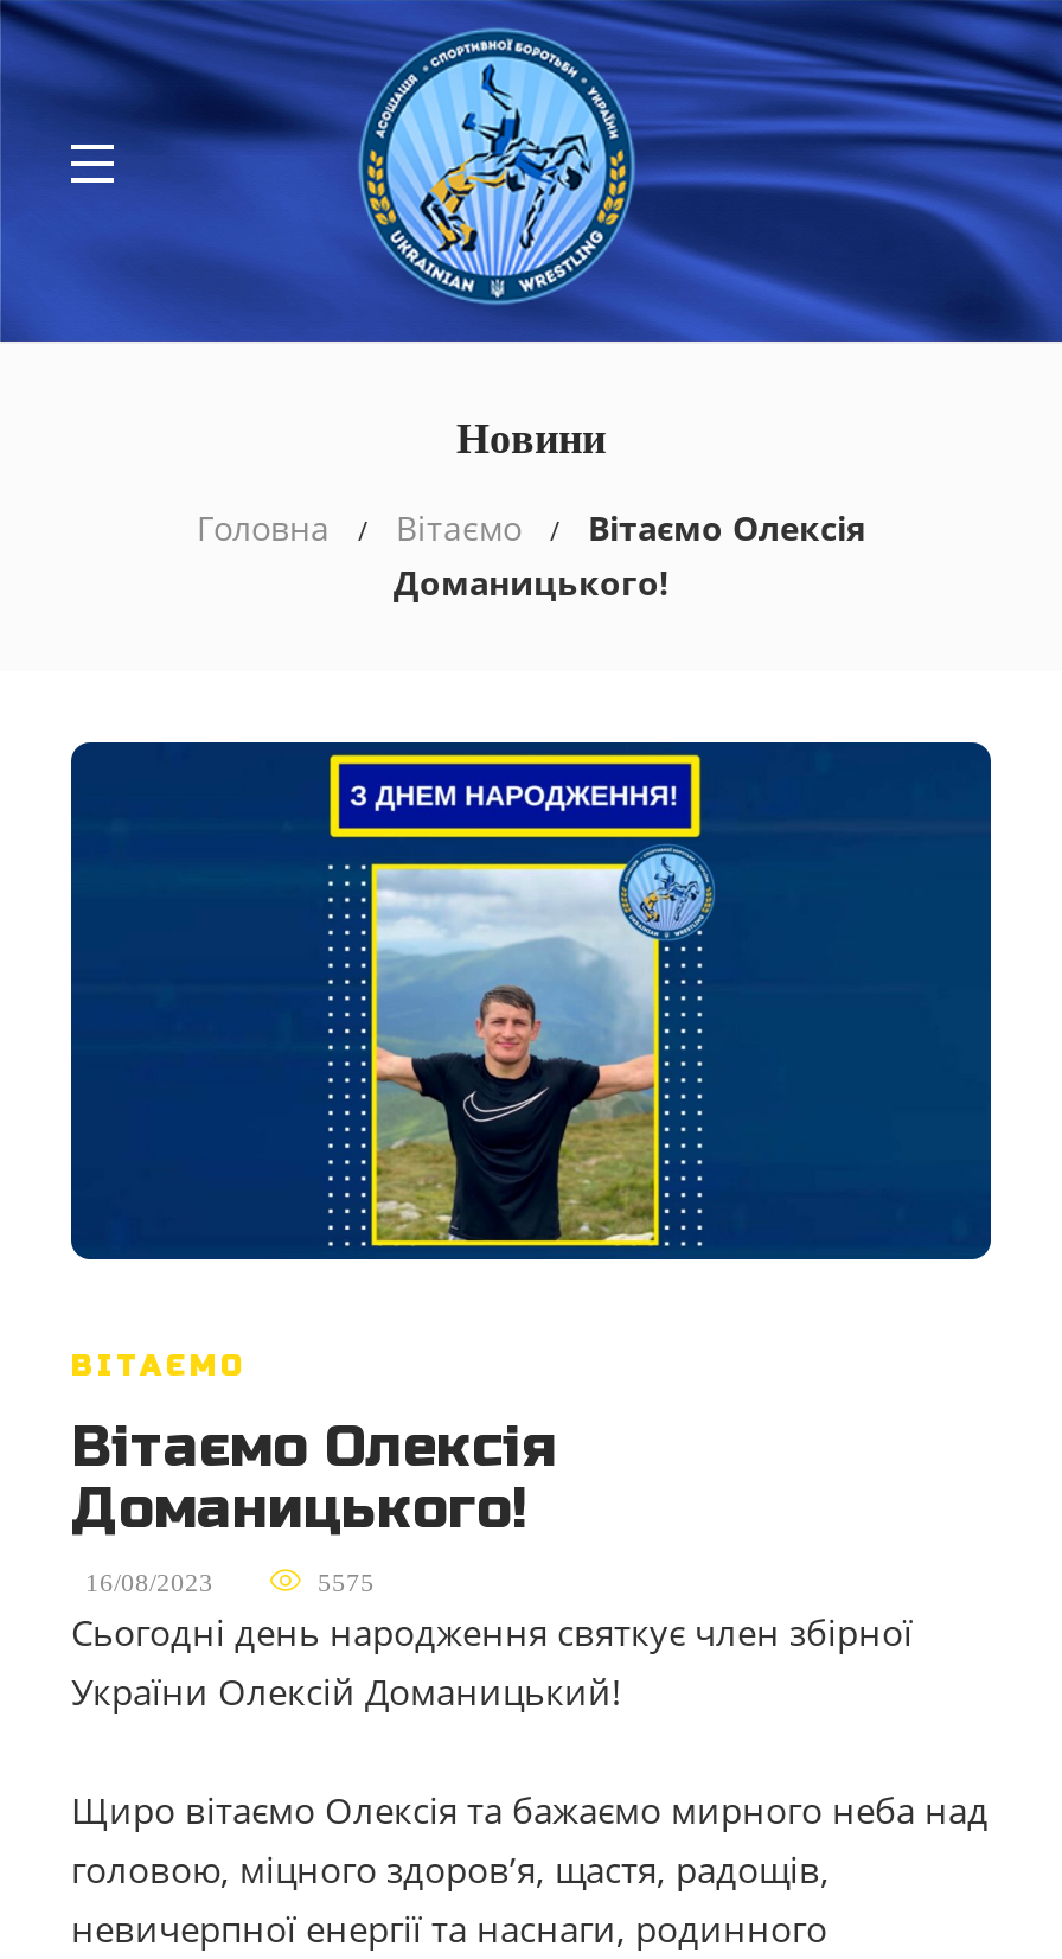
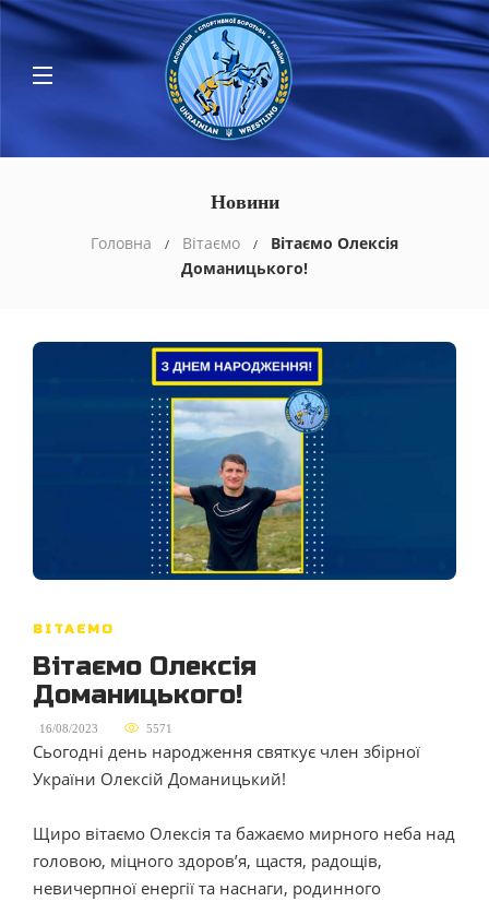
[311,1568,375,1597] 5575 -> [143,722,172,735] 5571

